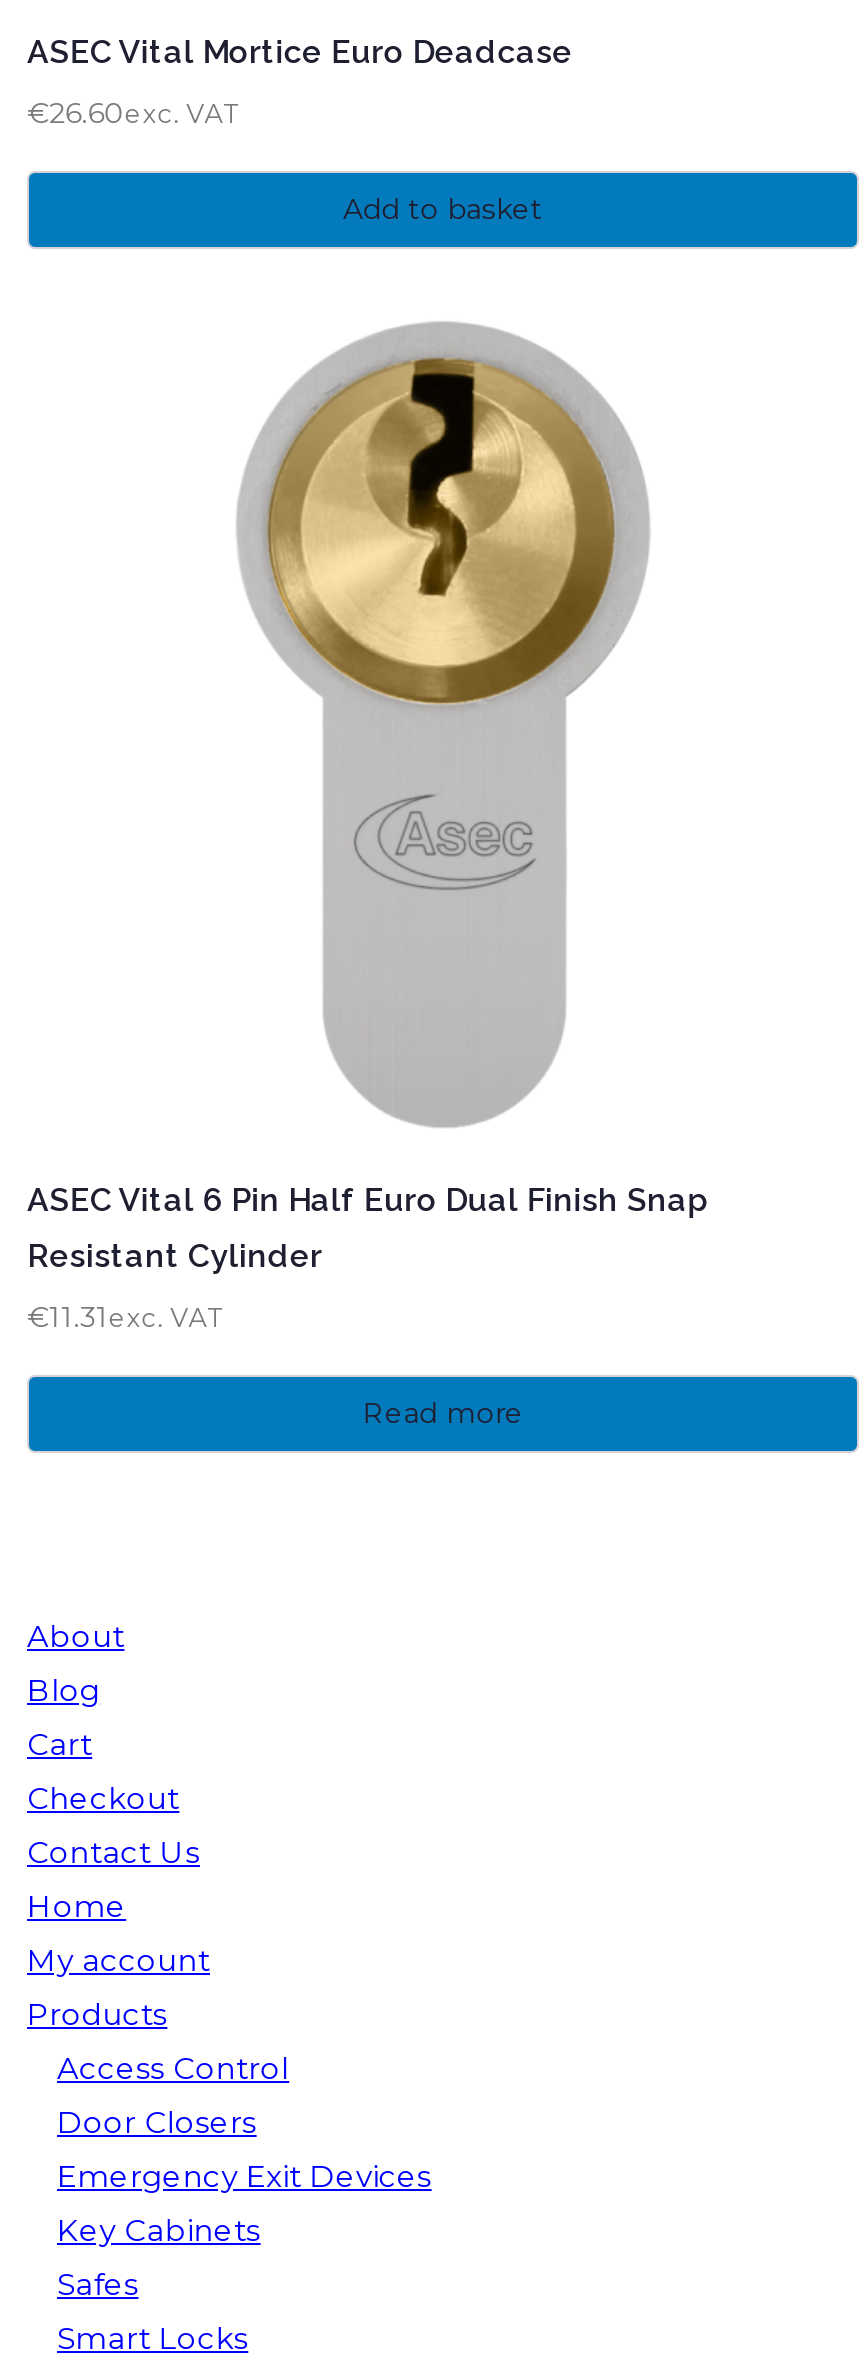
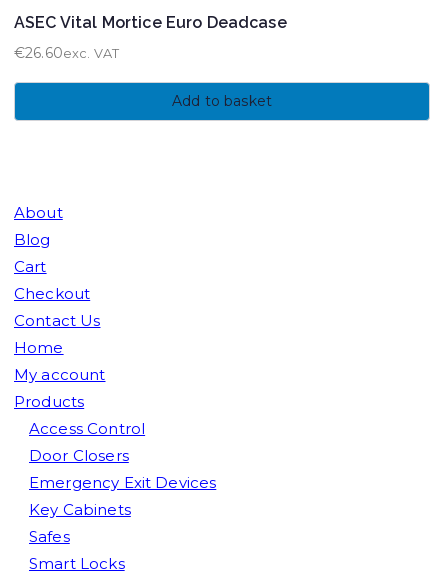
[27,321,708,1431] [image] | ASEC Vital 6 Pin Half Euro Dual Finish Snap | Resistant Cylinder | €11.31exc. VAT | Read more -> none

